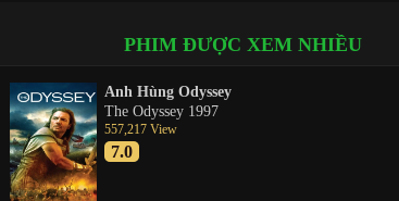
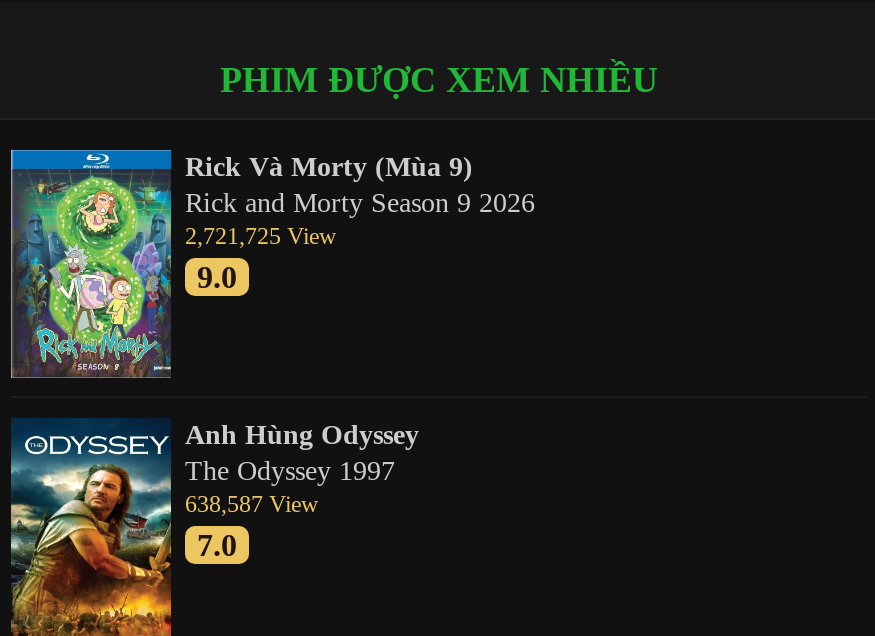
none -> [9,148,535,380] [image] | Rick Và Morty (Mùa 9) | Rick and Morty Season 9 2026 | 2,721,725 View | 9.0
[104,122,177,137] 557,217 View -> [185,491,319,519] 638,587 View

